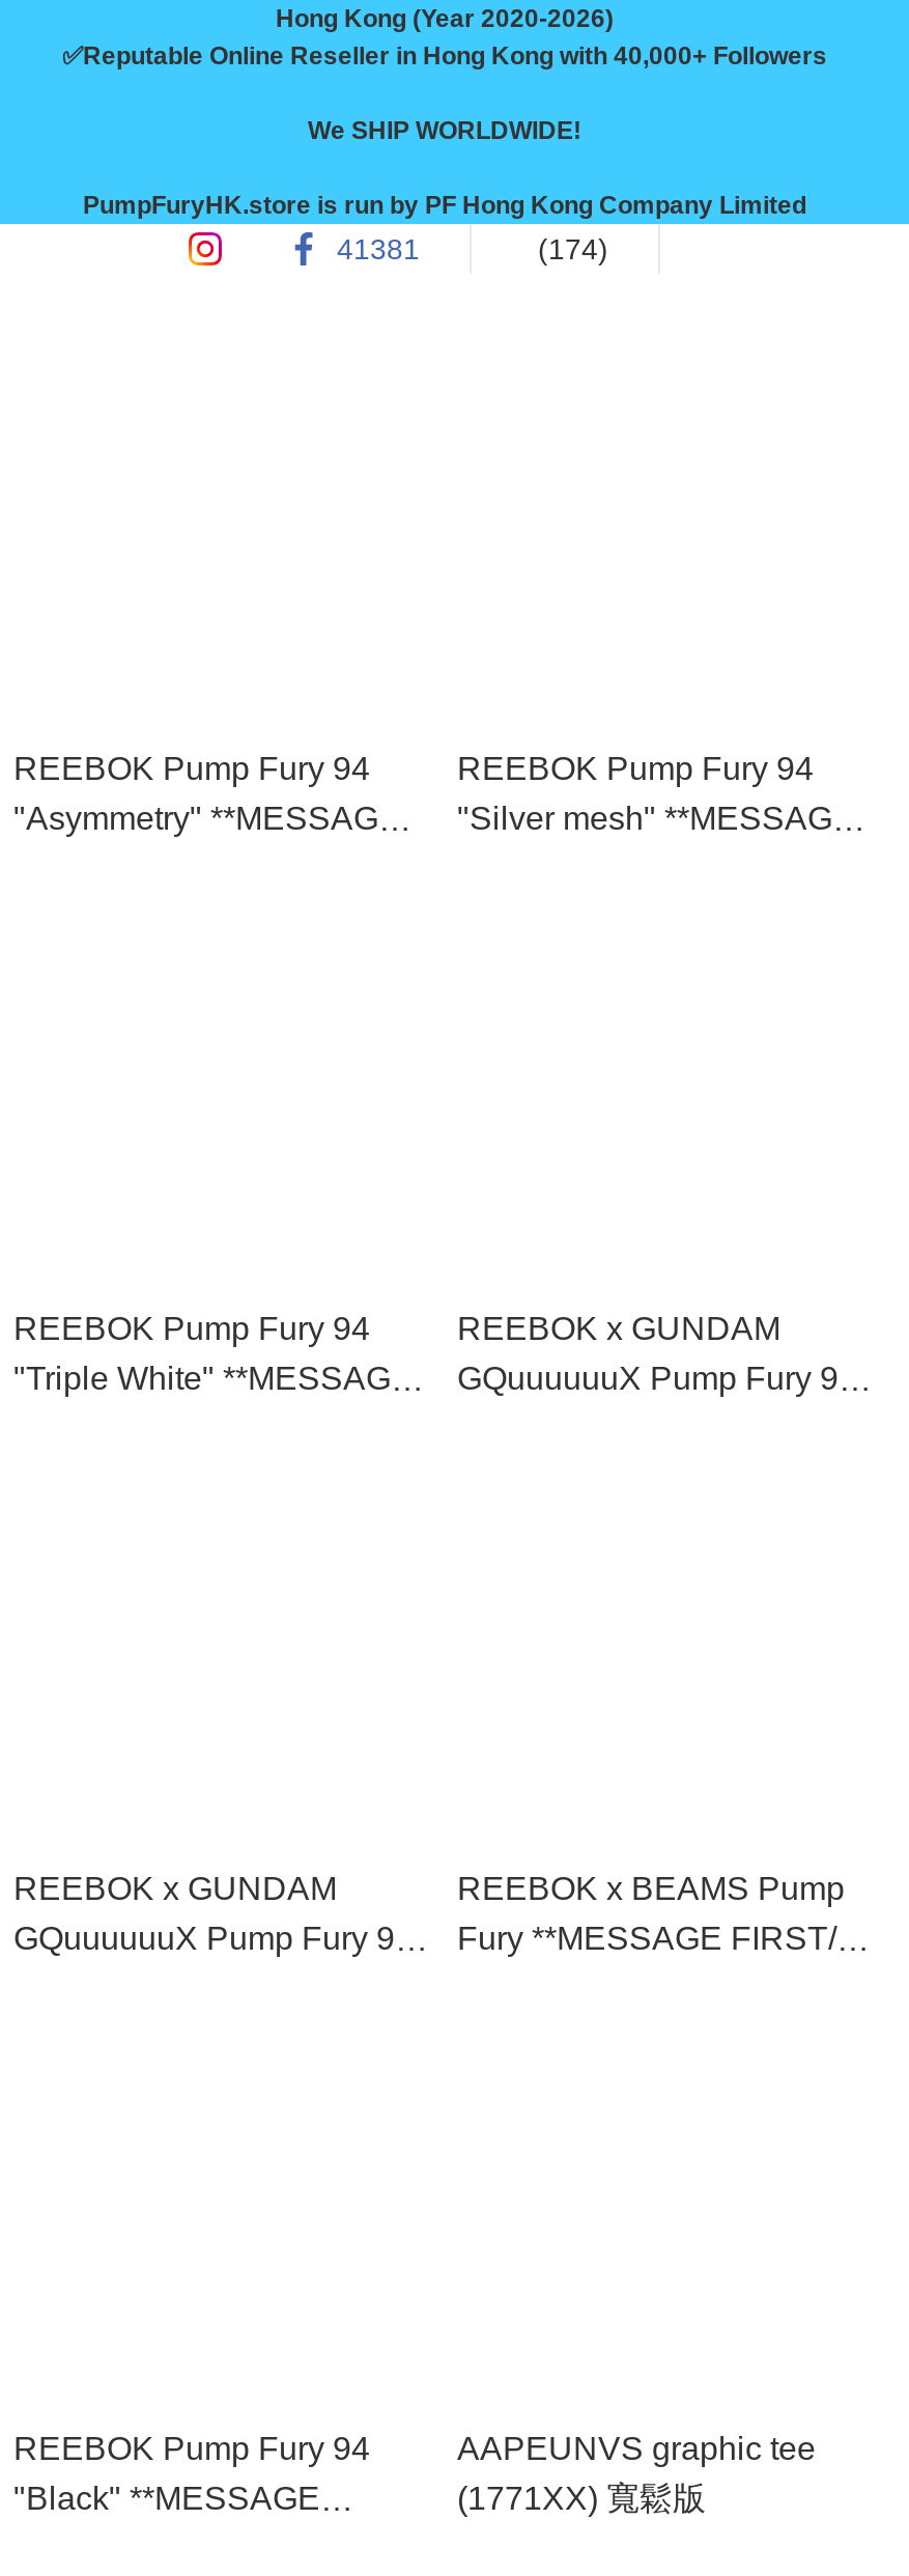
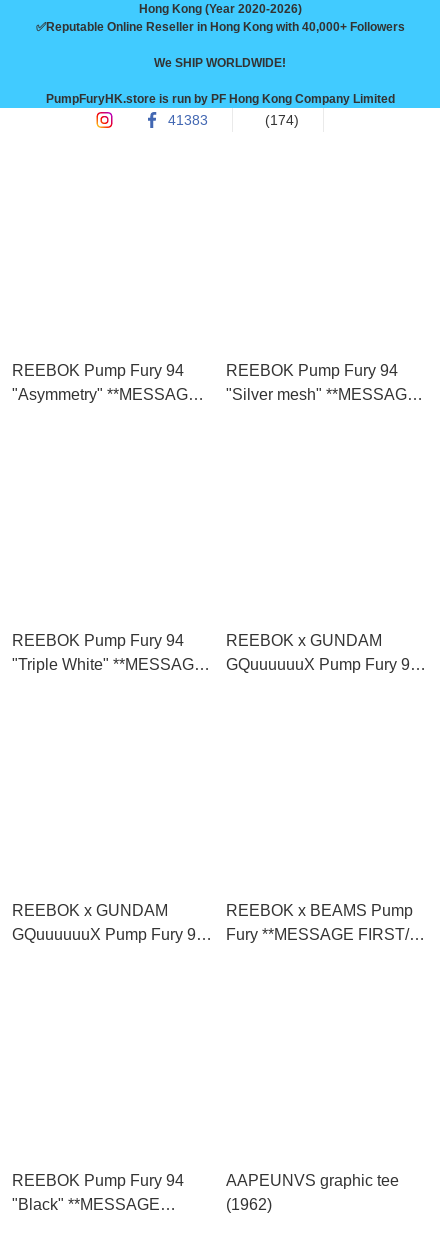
[337,232,420,265] 41381 -> [168,112,208,128] 41383
[457,2481,706,2517] (1771XX) 寬鬆版 -> [226,1196,272,1213] (1962)

